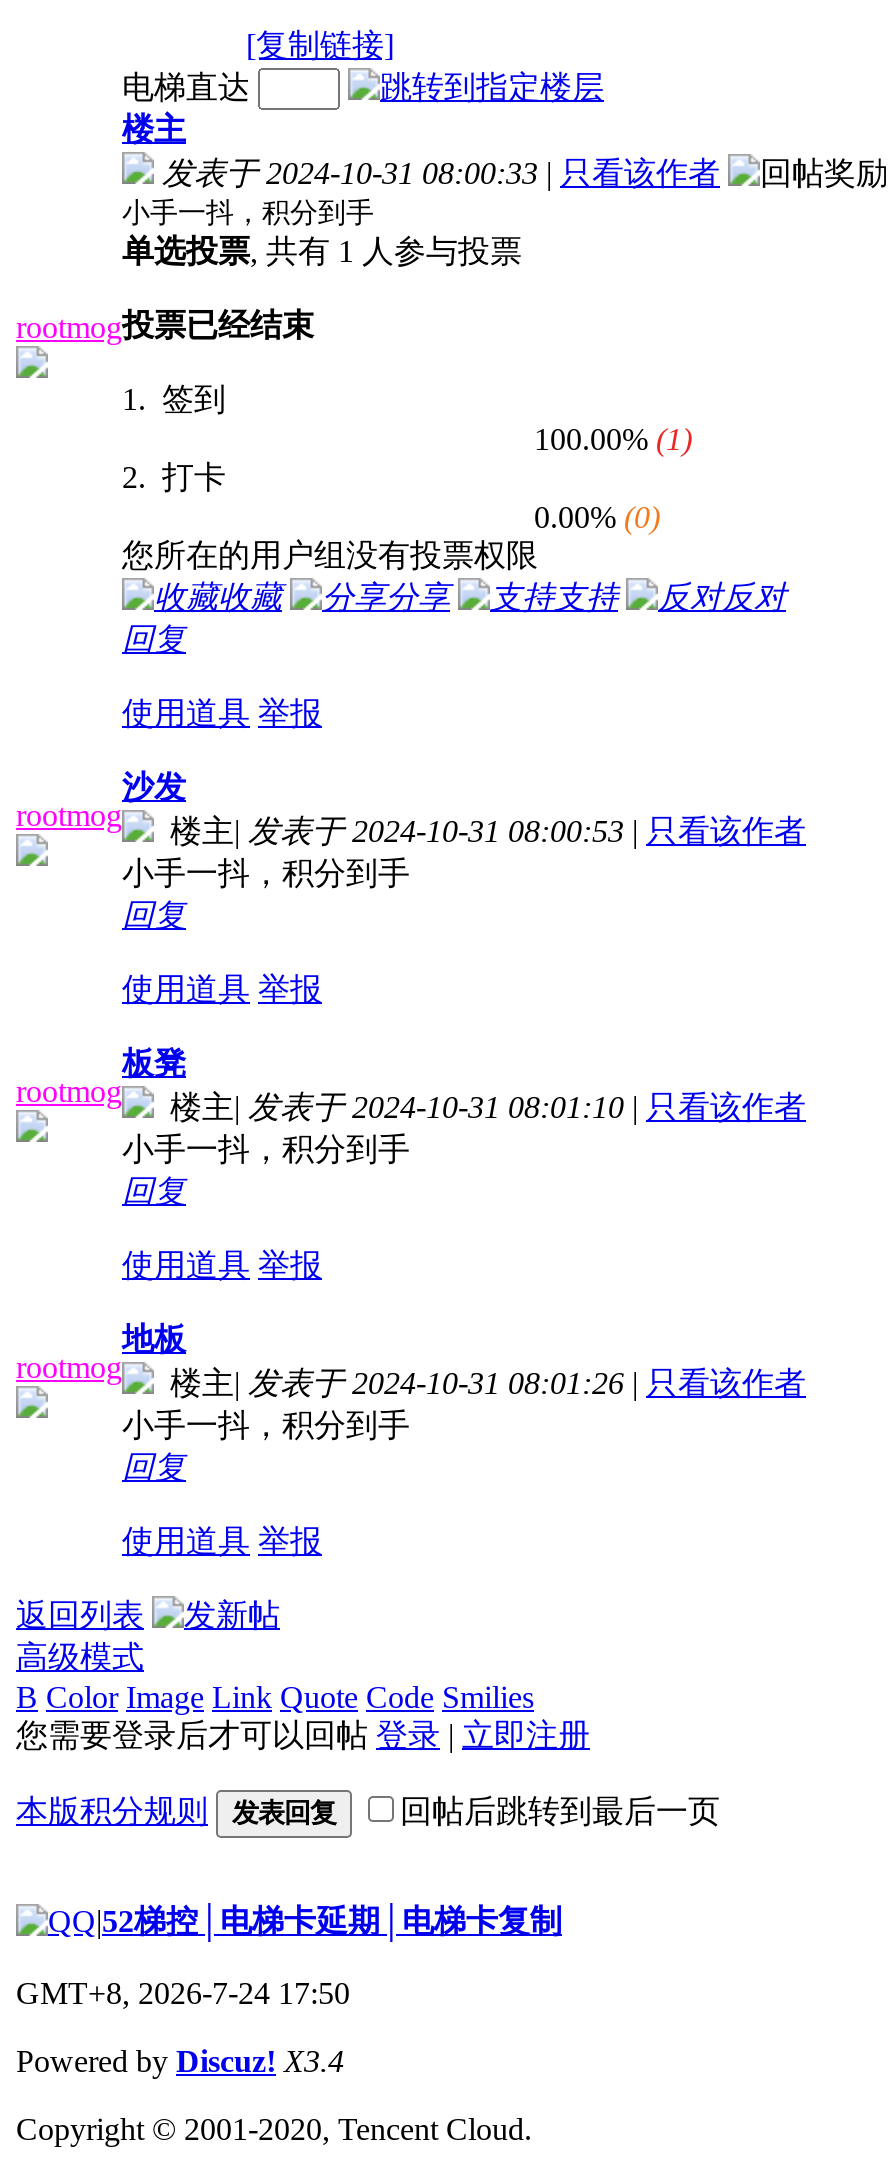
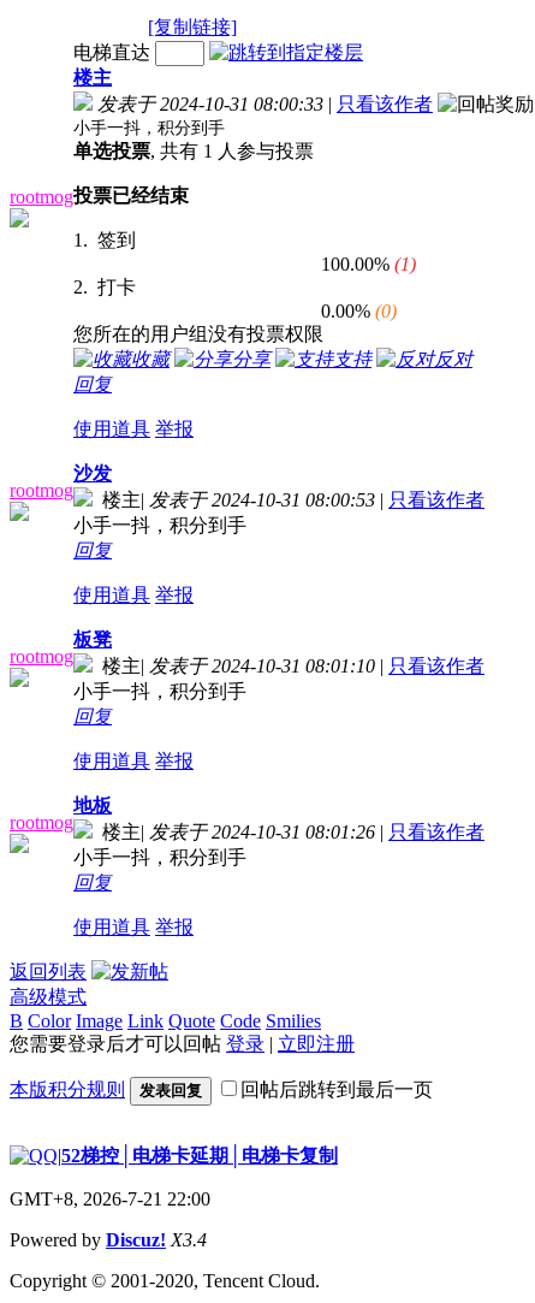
[16,1976,350,2010] GMT+8, 2026-7-24 17:50 -> [10,1188,210,1209] GMT+8, 2026-7-21 22:00

